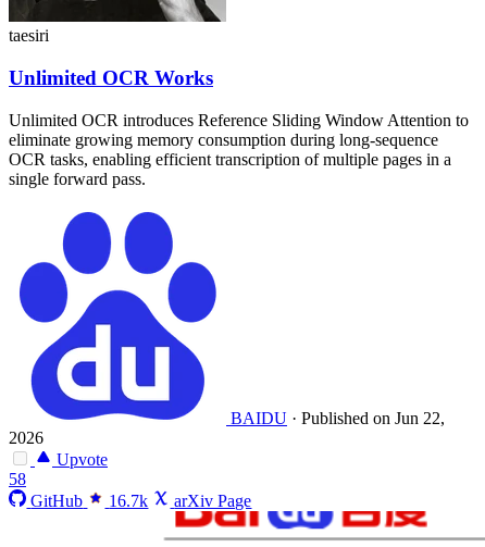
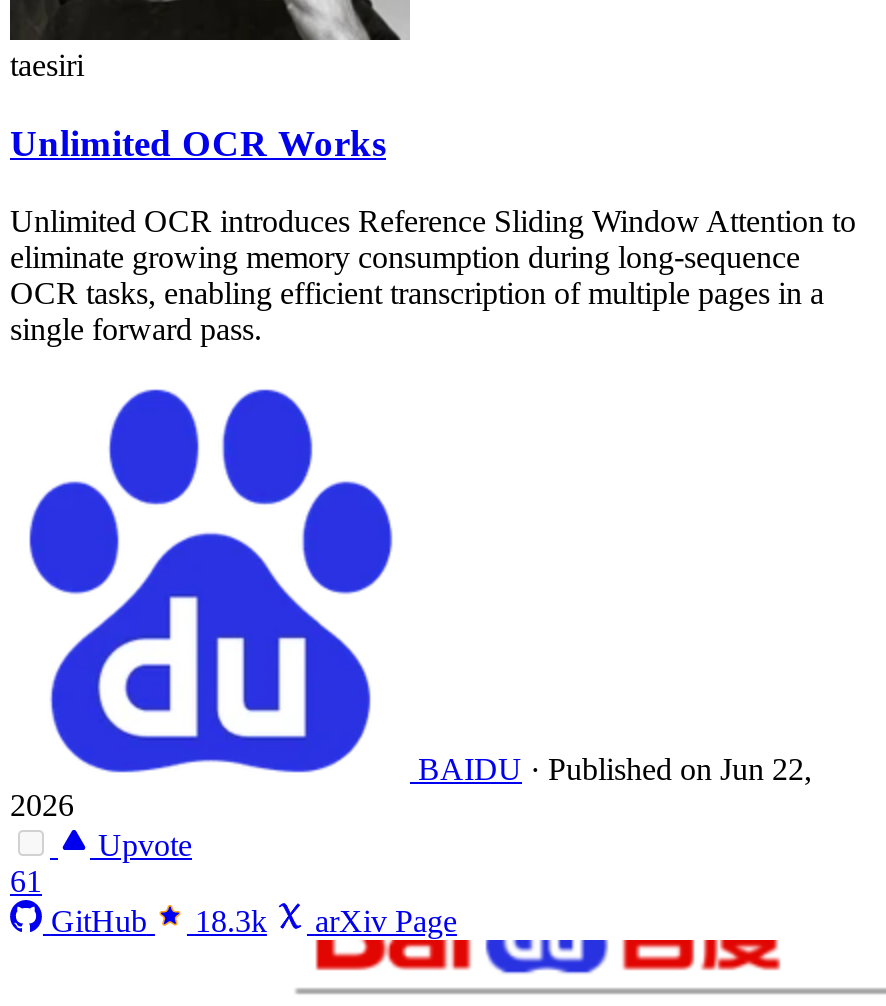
[9,469,26,488] 58 -> [10,863,42,897] 61
[31,491,252,509] GitHub 16.7k arXiv Page -> [51,903,457,937] GitHub 18.3k arXiv Page

